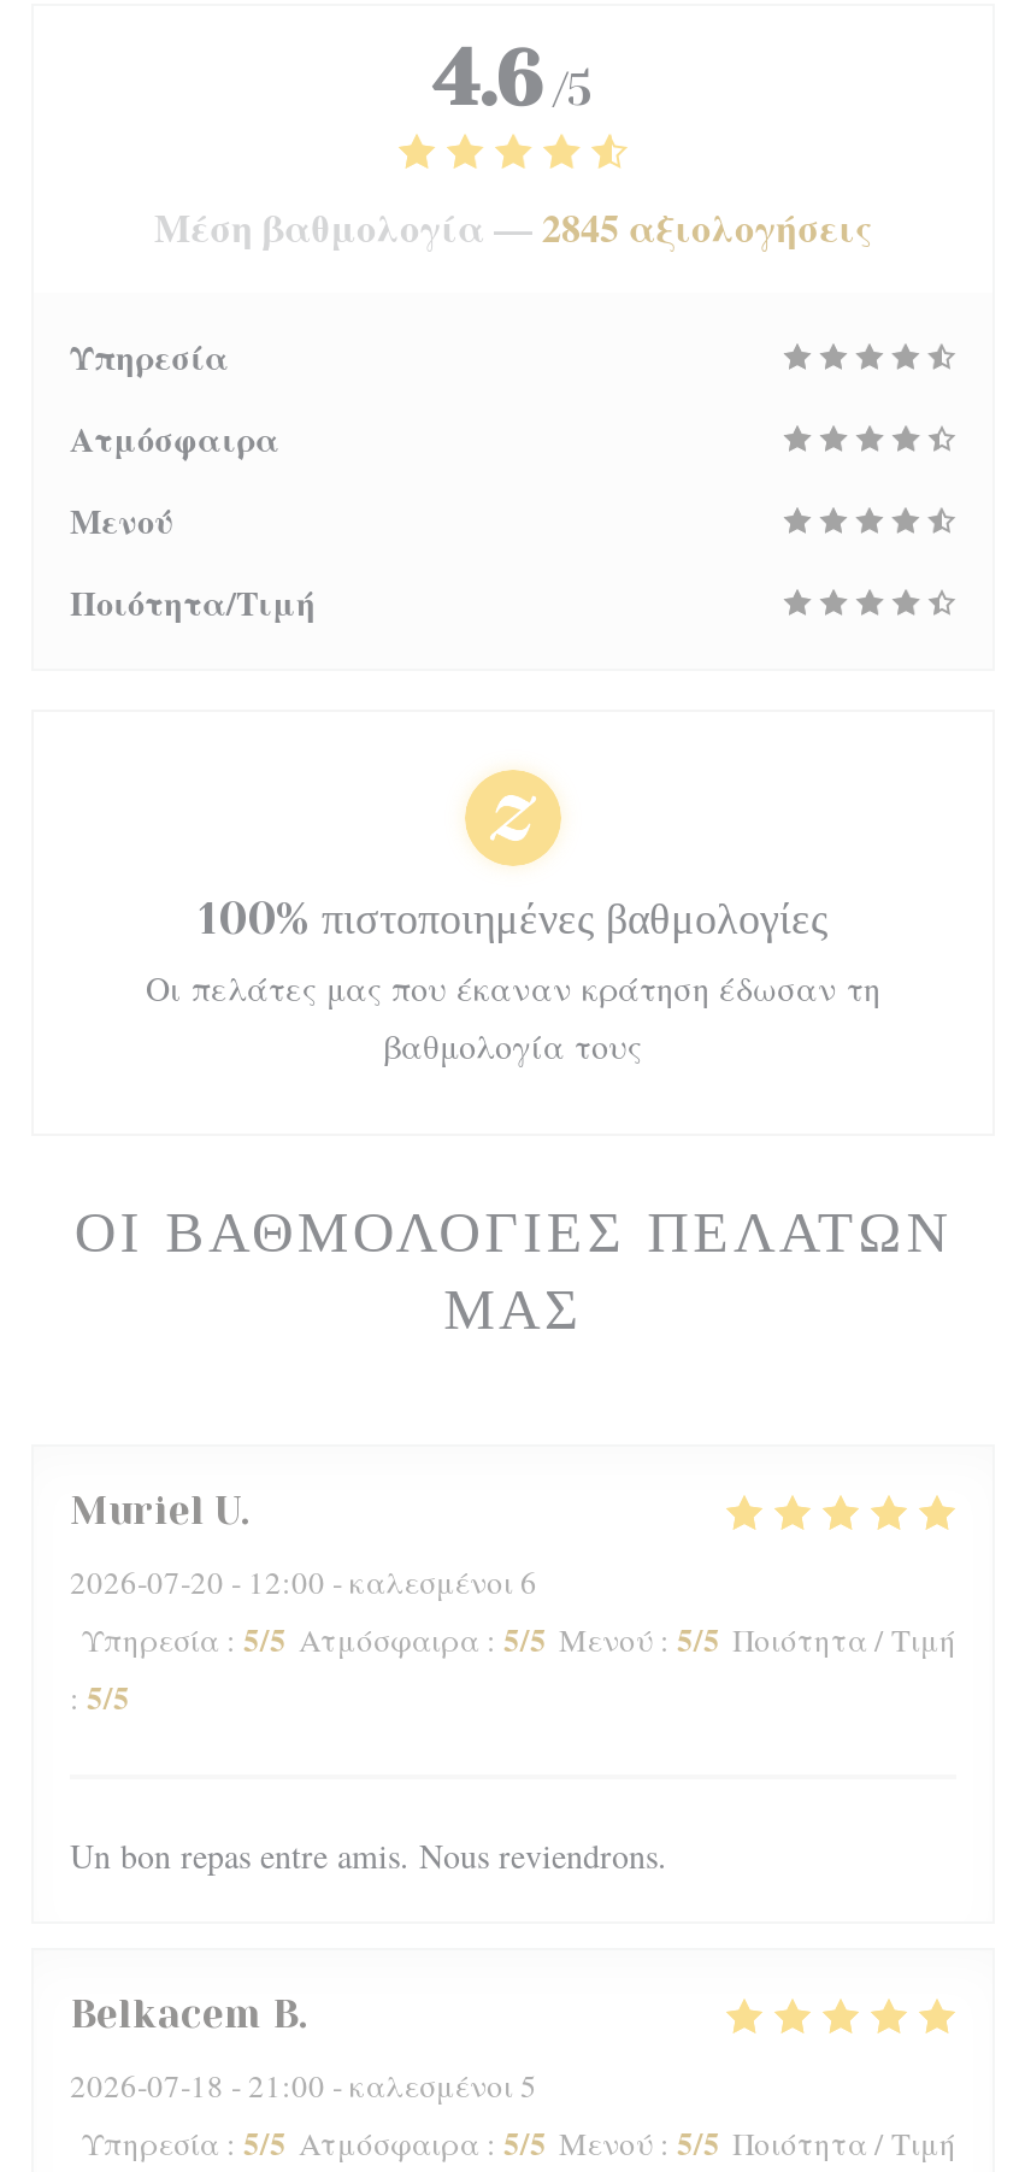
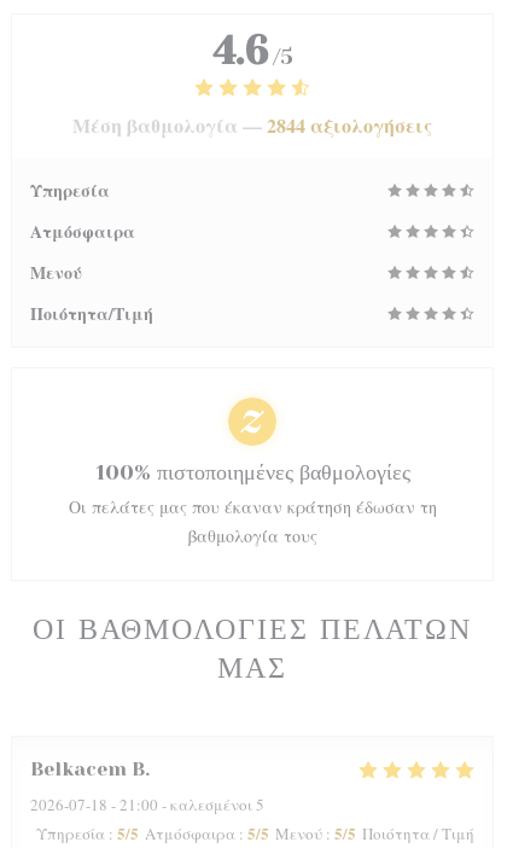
[154,199,872,254] Μέση βαθμολογία — 2845 αξιολογήσεις -> [72,111,432,139] Μέση βαθμολογία — 2844 αξιολογήσεις
[70,1488,956,1878] Muriel U | 2026-07-20 - 12:00 - καλεσμένοι 6 | Υπηρεσία: 5/5 Ατμόσφαιρα: 5/5 Μενού: 5/5 Ποιότητα / Τιμή | : 5/5 | Un bon repas entre amis. Nous reviendrons. -> none

